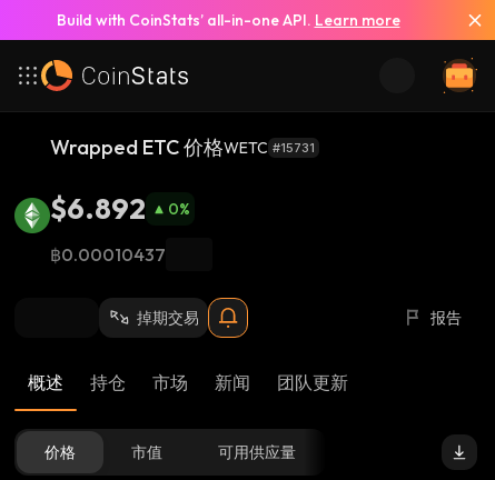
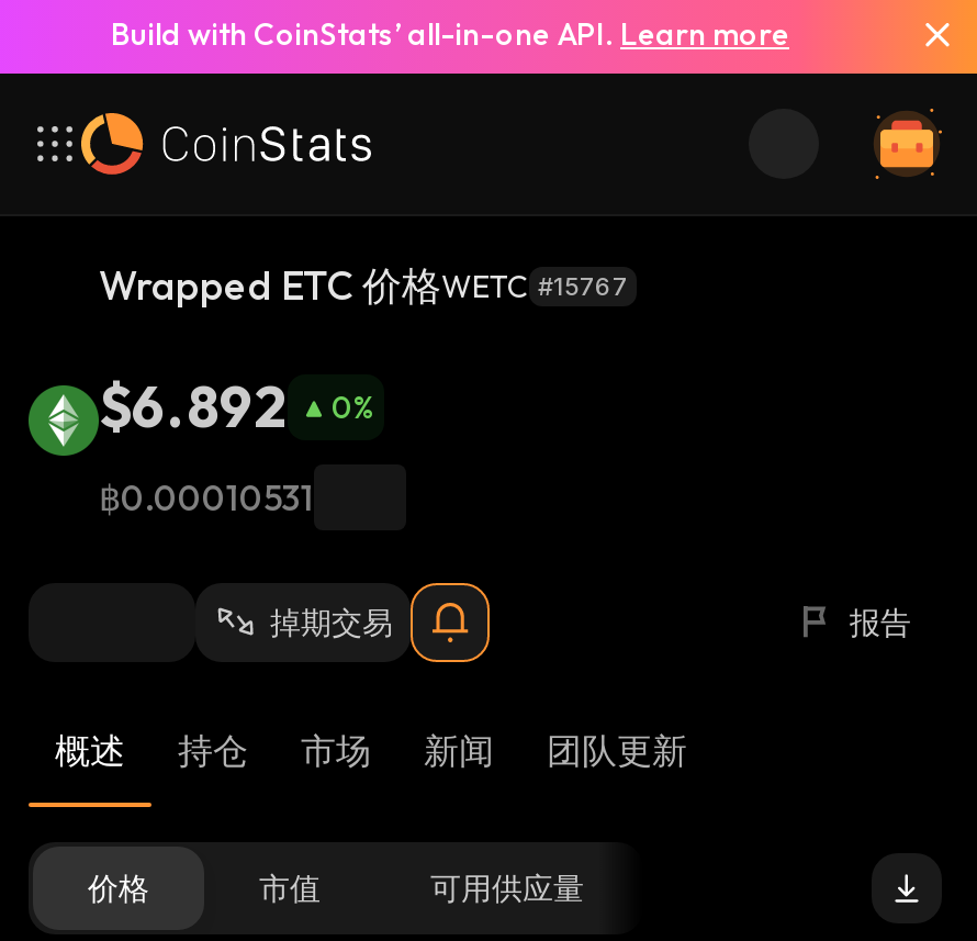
[50,134,315,160] Wrapped ETC 价格WETC #15731 -> [99,260,628,311] Wrapped ETC 价格WETC #15767
[50,243,166,266] ฿0.00010437 -> [99,475,314,519] ฿0.00010531

